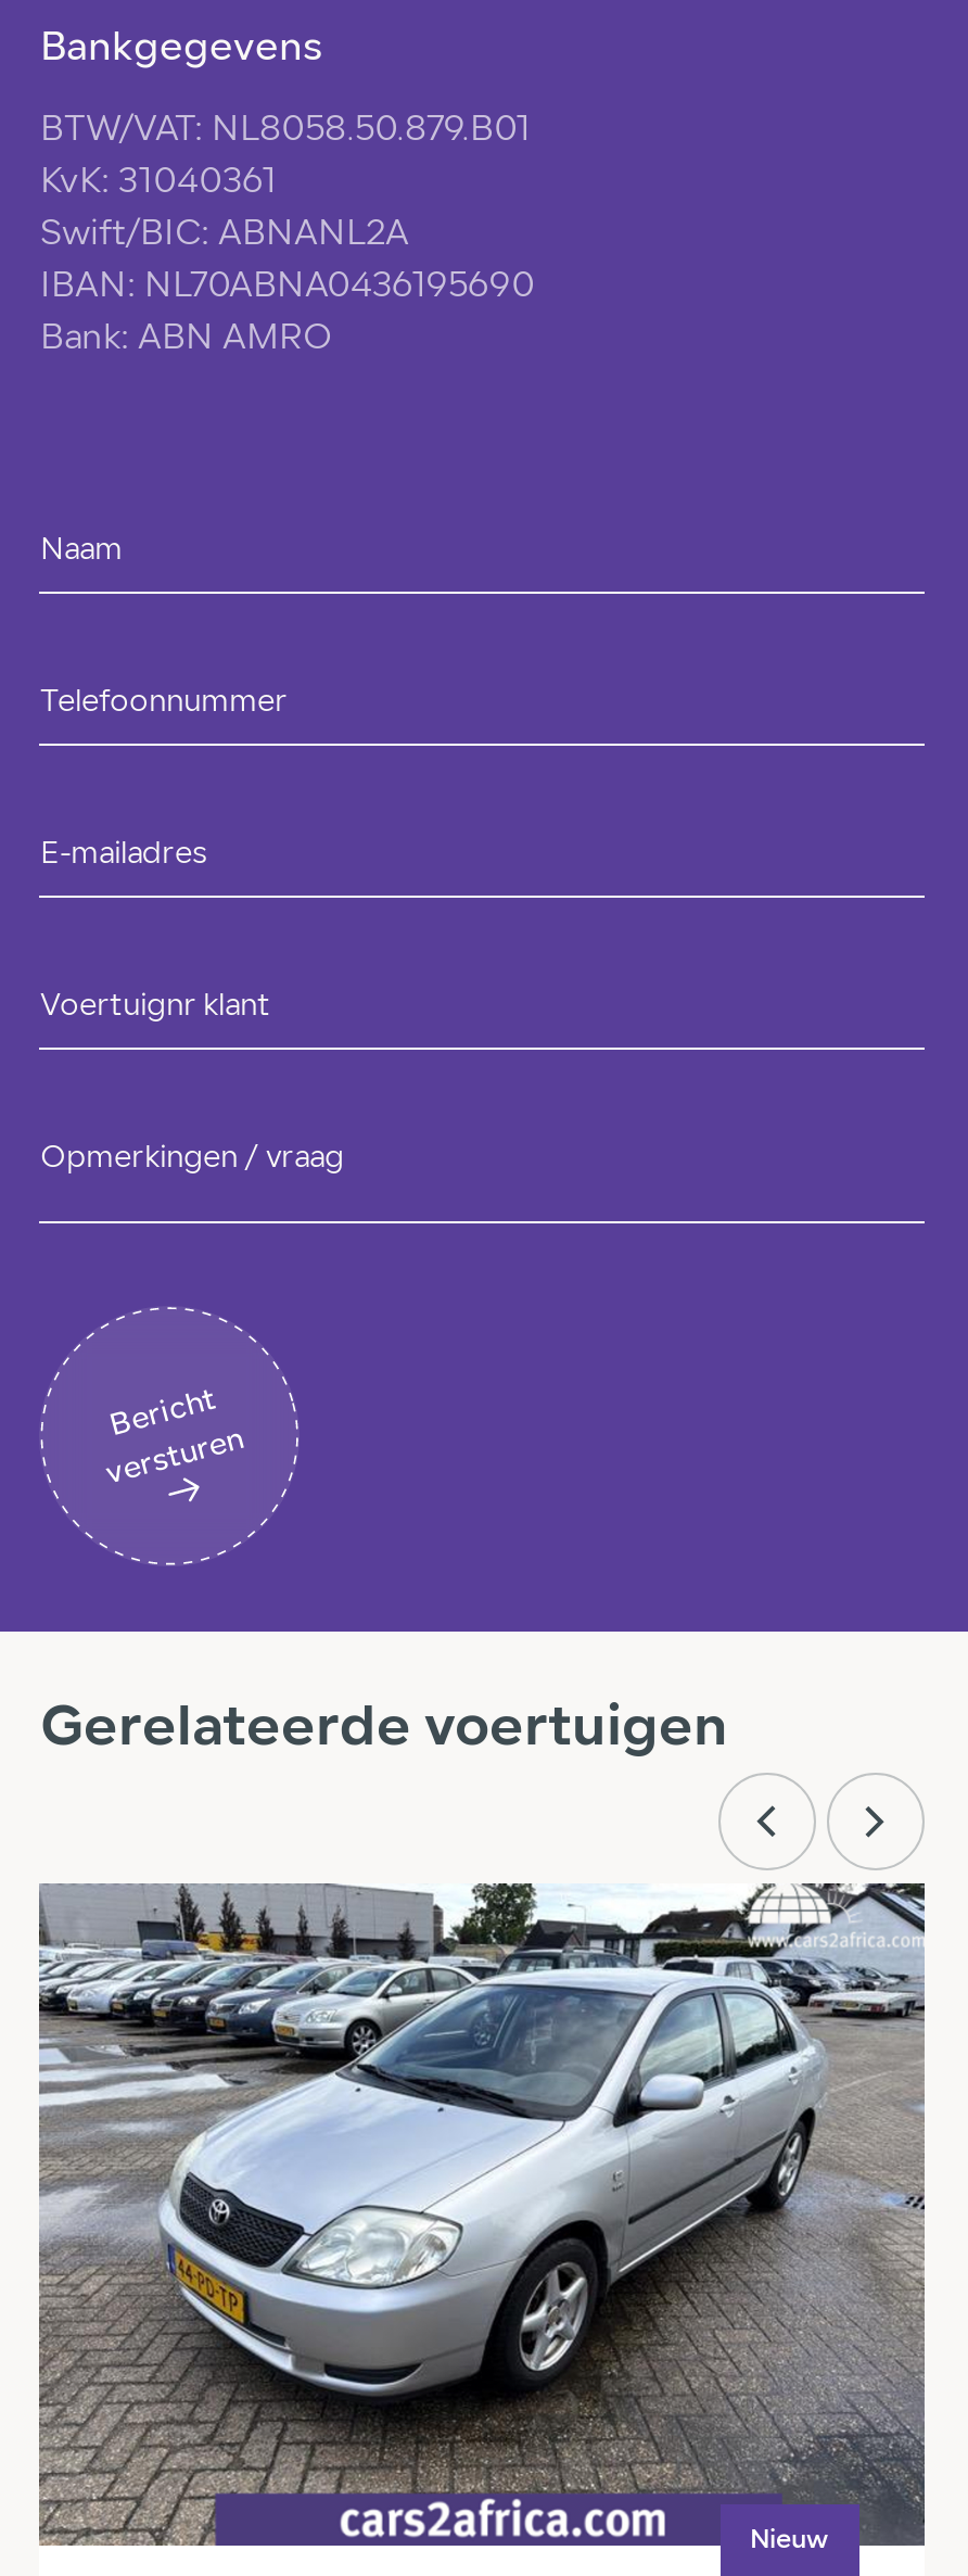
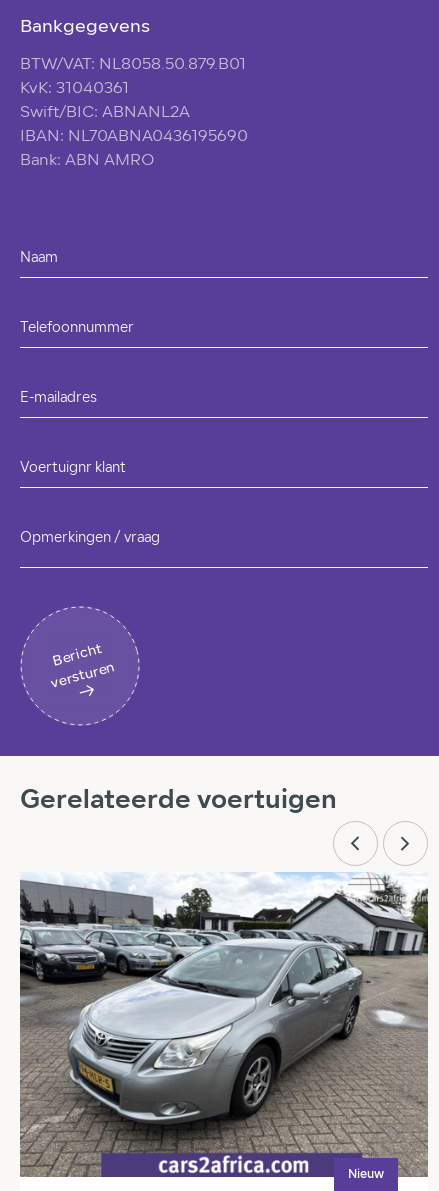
[39,1881,927,2546] [image] -> [19,872,429,1177] [image]

